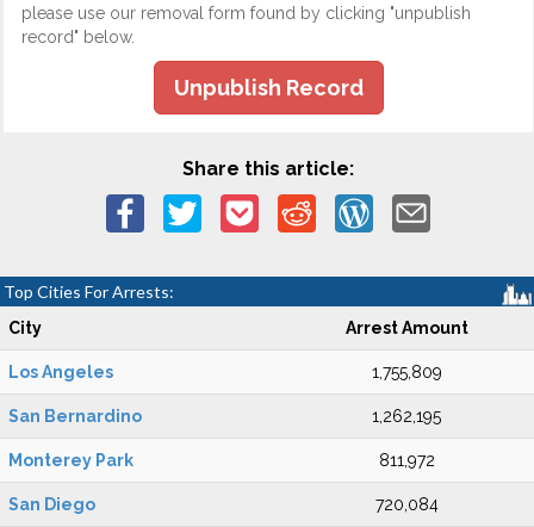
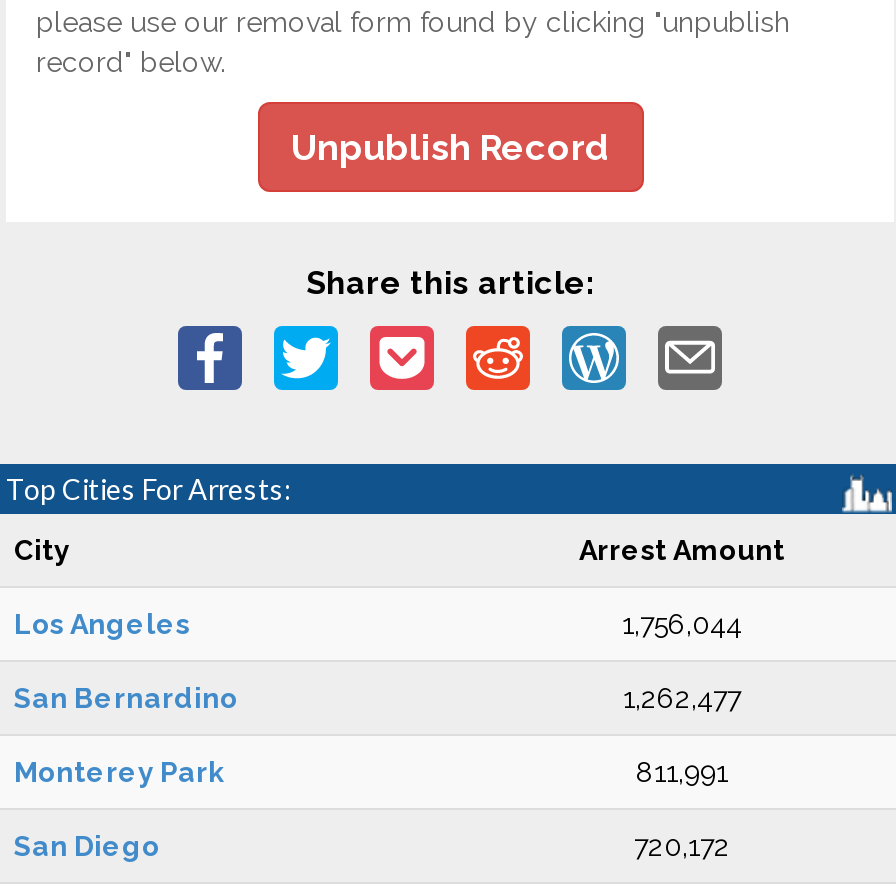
[371,362,442,382] 1,755,809 -> [622,608,742,640] 1,756,044
[372,407,441,426] 1,262,195 -> [623,682,741,714] 1,262,477
[378,451,434,470] 811,972 -> [636,756,728,788] 811,991
[375,495,438,514] 720,084 -> [634,830,730,862] 720,172

